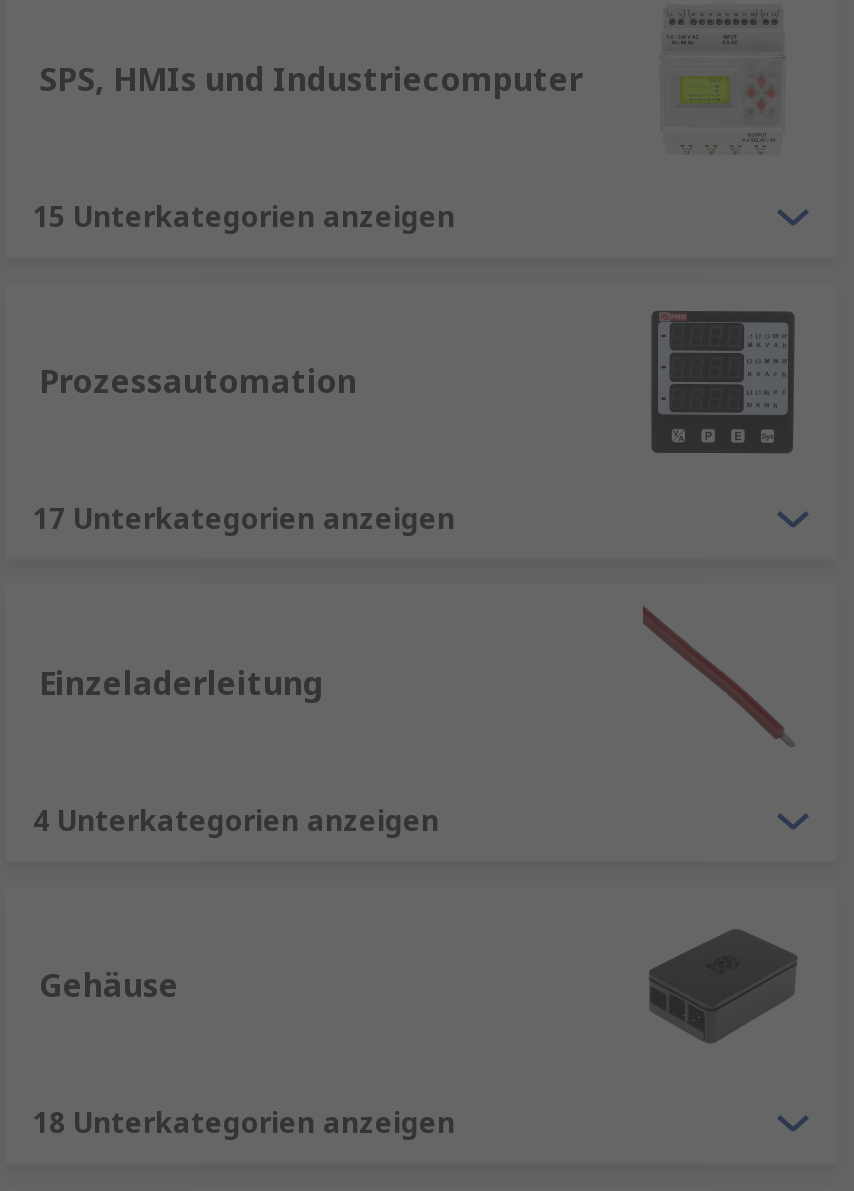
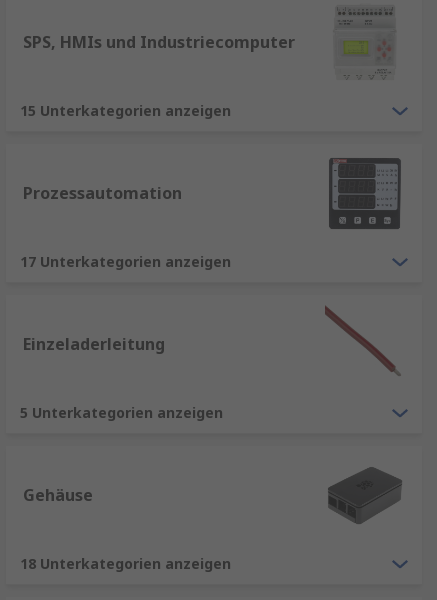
[33,802,439,840] 4 Unterkategorien anzeigen -> [20,403,223,422] 5 Unterkategorien anzeigen

